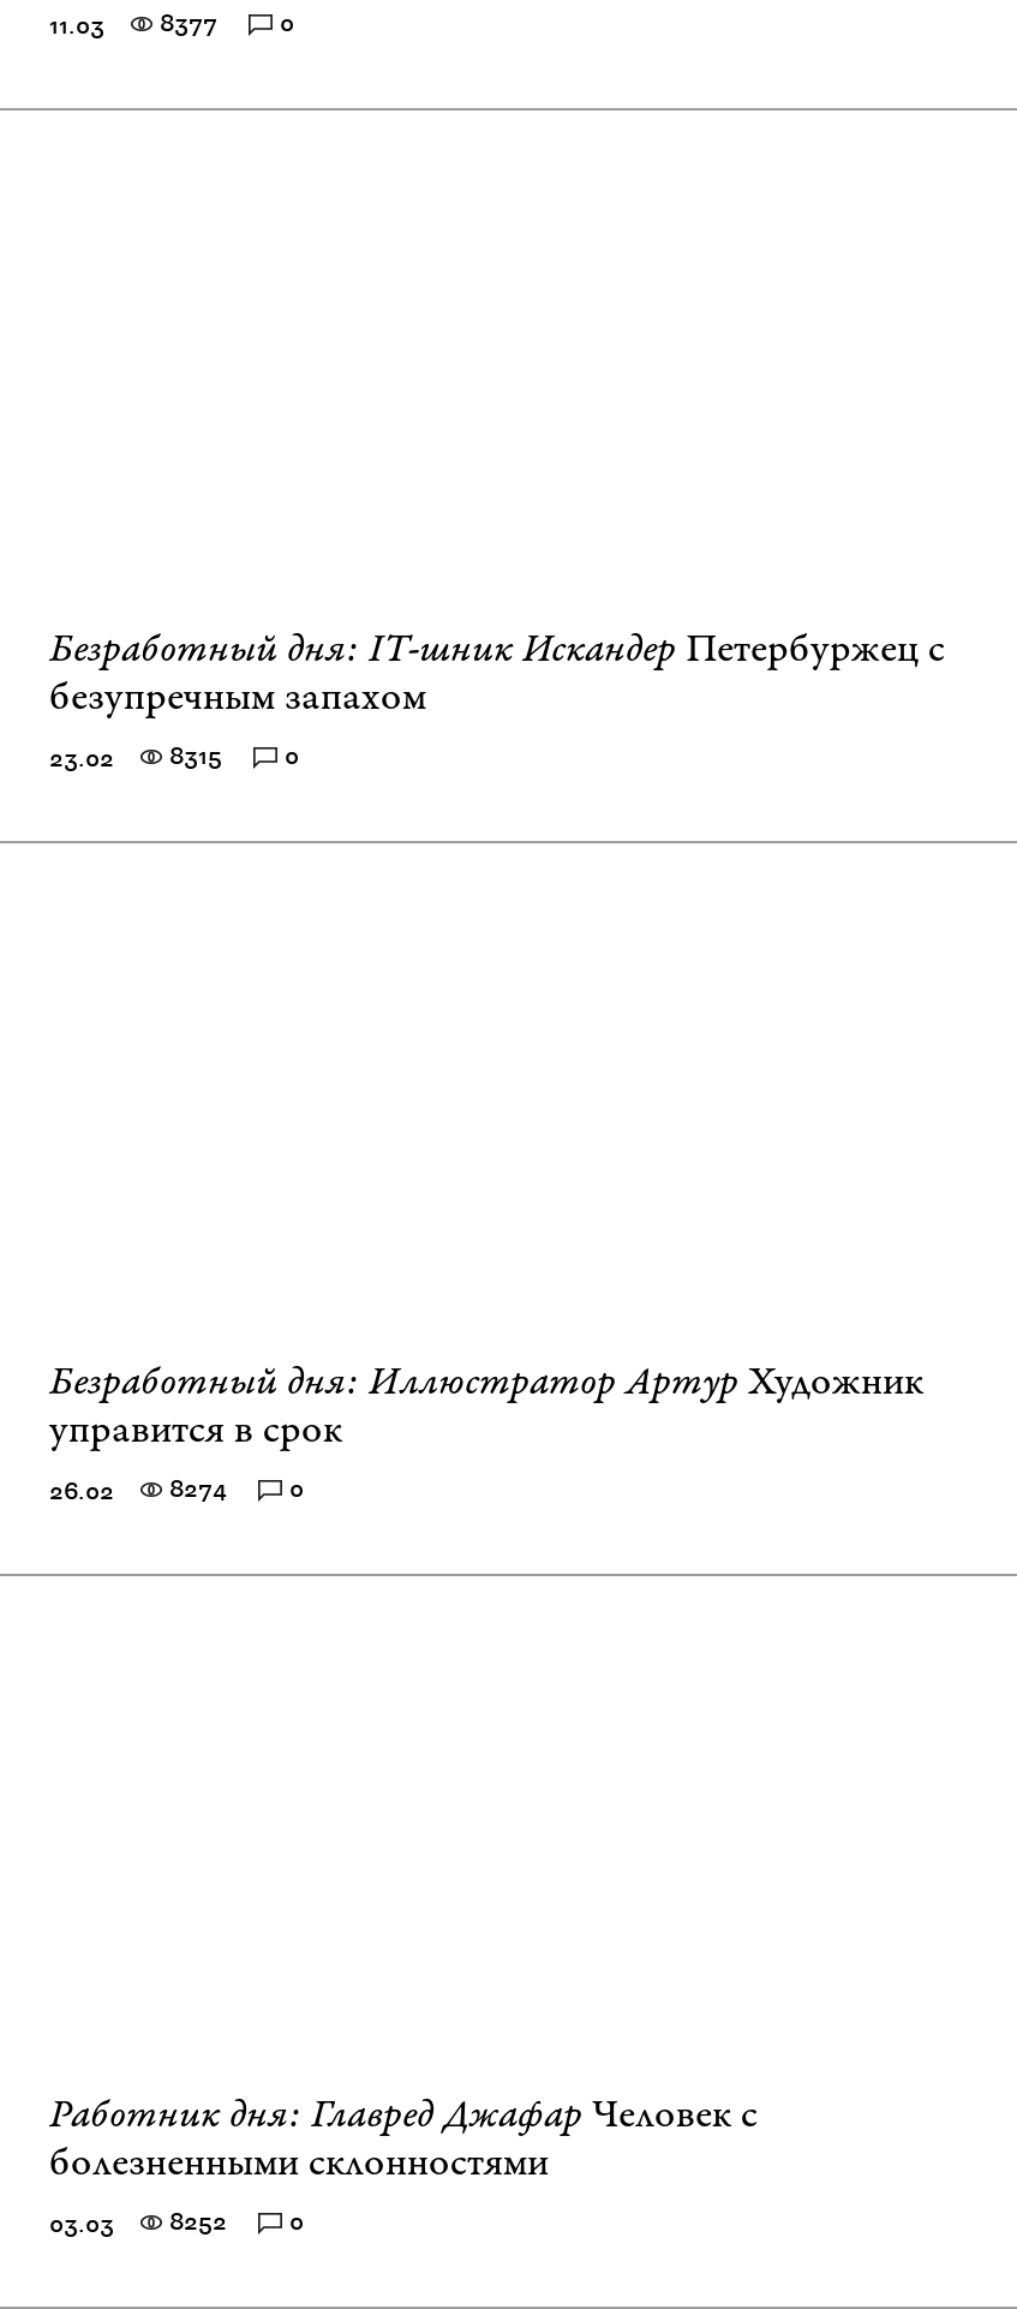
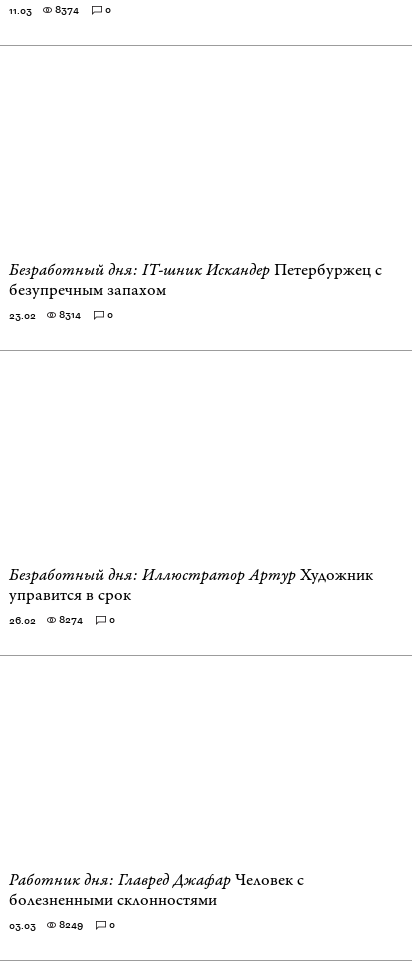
[49,10,217,41] 11.03 8377 -> [9,4,79,17] 11.03 8374
[49,742,222,774] 23.02 8315 -> [9,309,81,322] 23.02 8314
[49,2208,227,2239] 03.03 8252 -> [9,919,83,932] 03.03 8249

